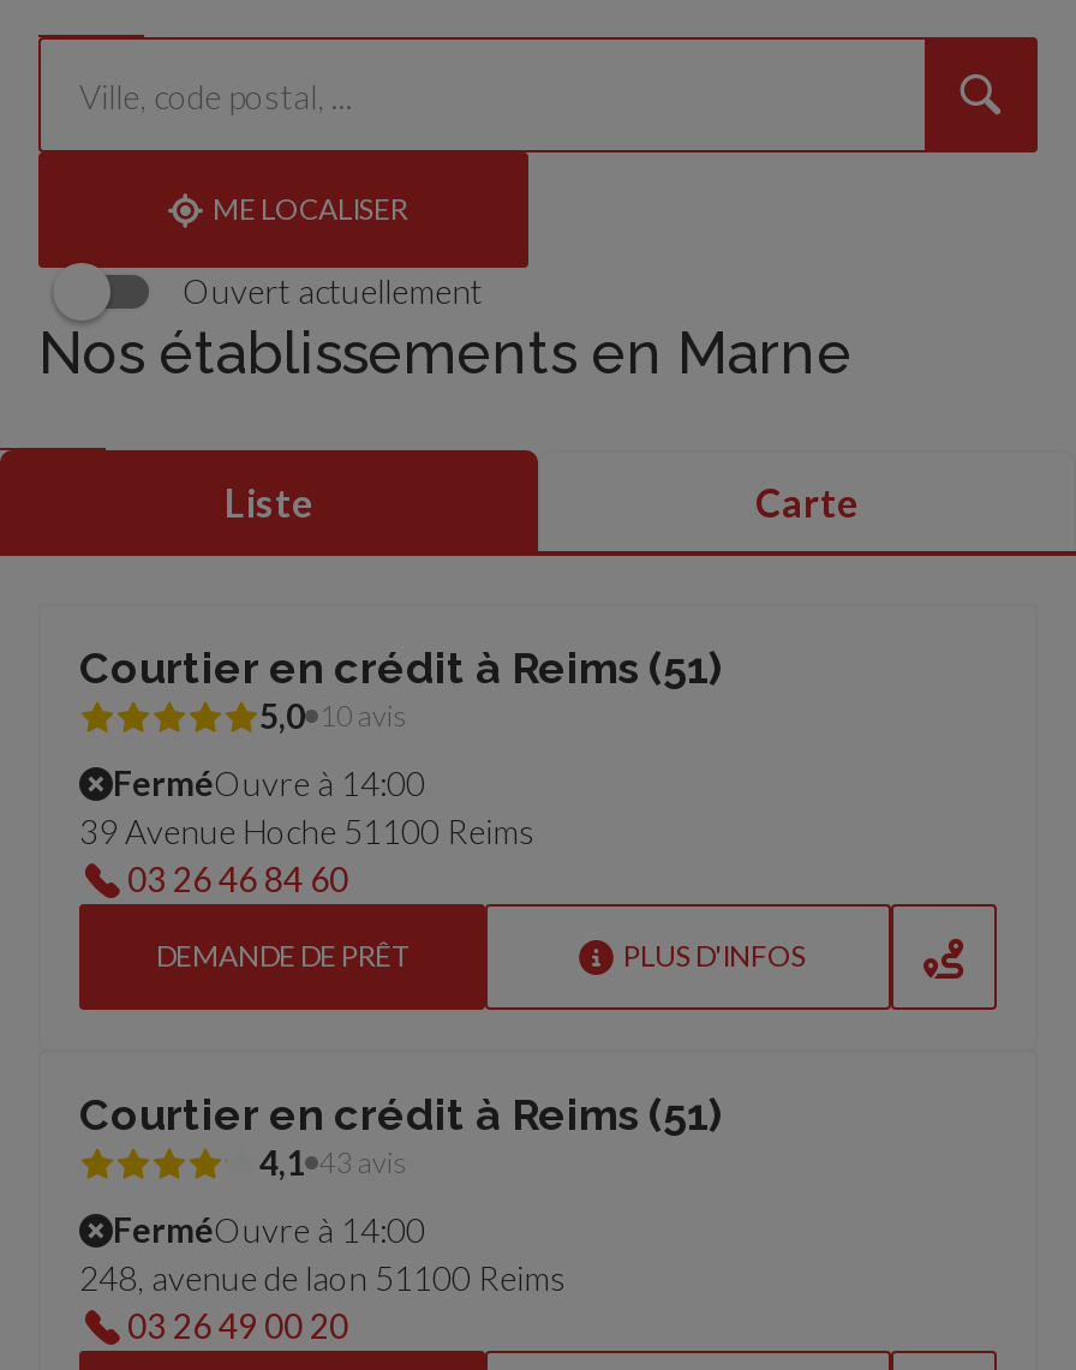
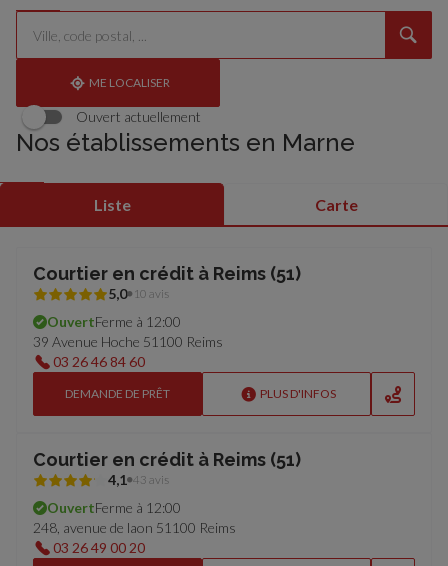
[113,762,425,803] FerméOuvre à 14:00 -> [47,313,181,330] OuvertFerme à 12:00
[113,1209,425,1250] FerméOuvre à 14:00 -> [47,499,181,516] OuvertFerme à 12:00

